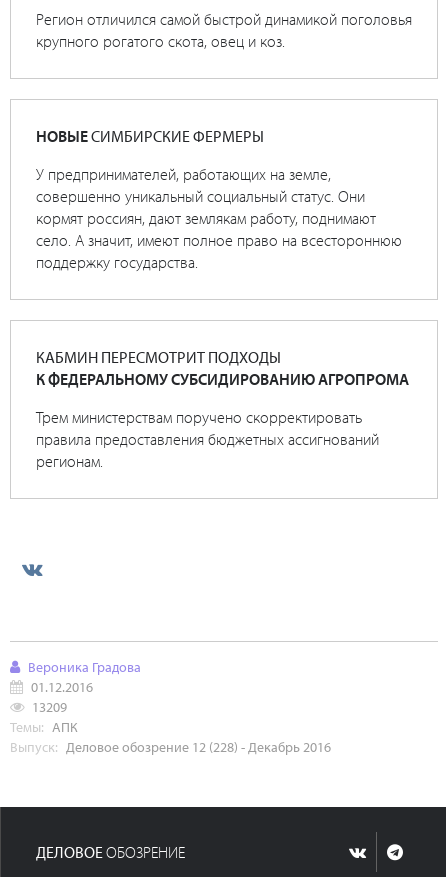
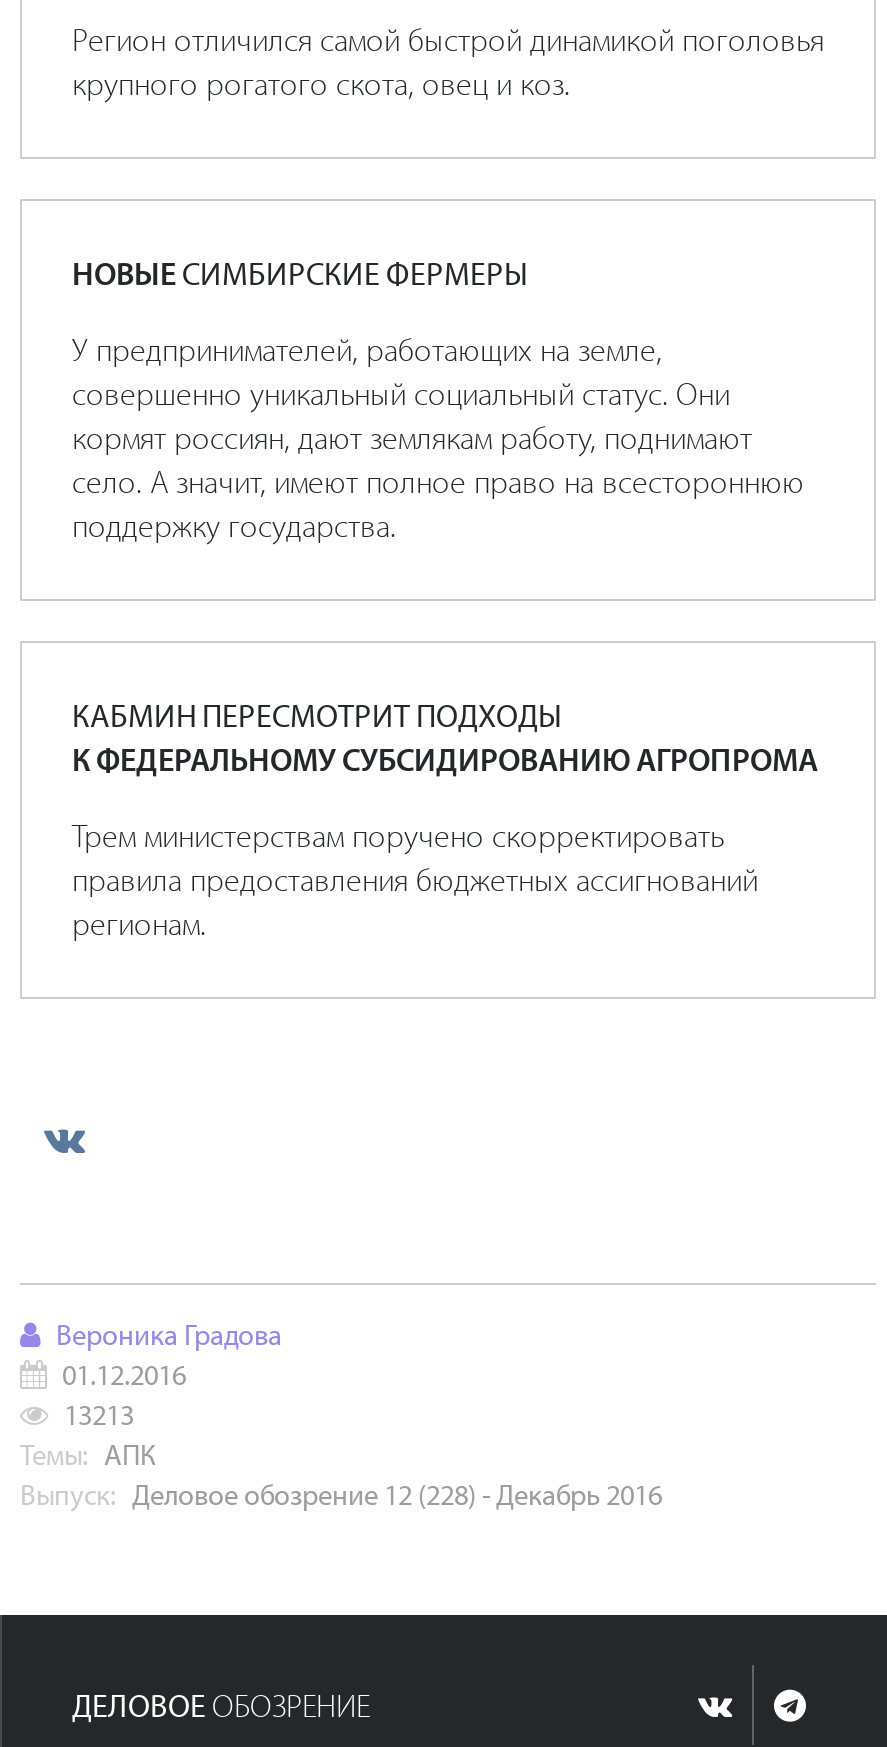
[29,697,67,716] 13209 -> [58,1394,134,1432] 13213

